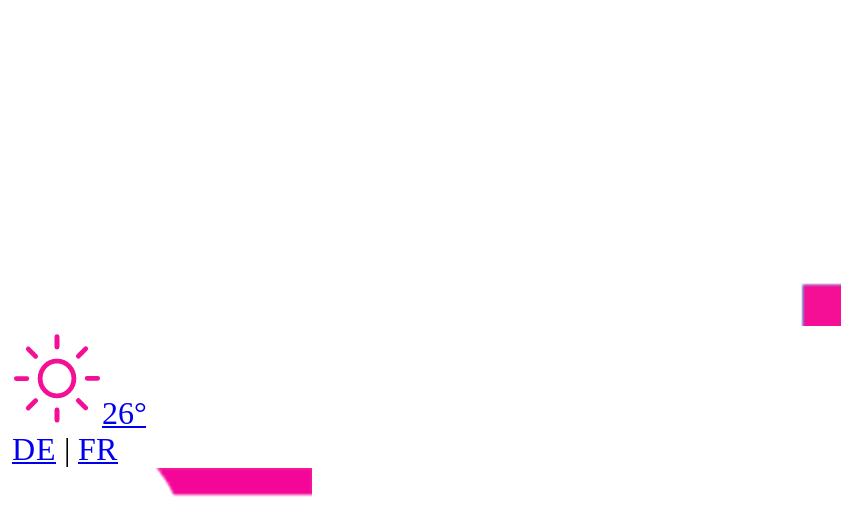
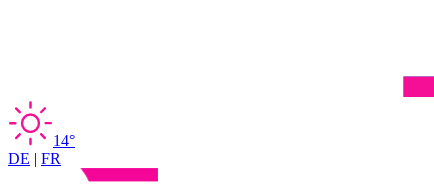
[102,396,146,430] 26° -> [53,132,75,149] 14°

